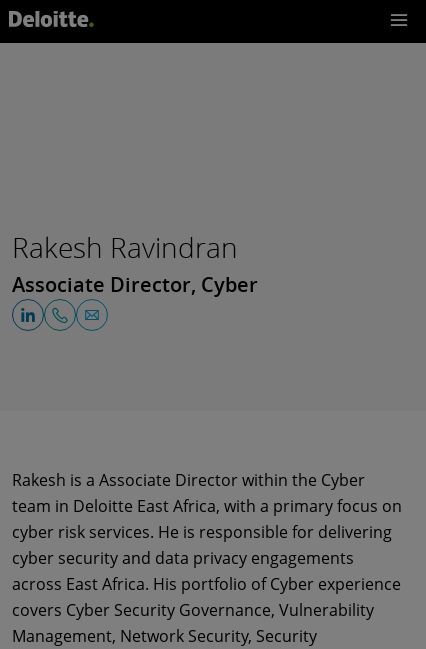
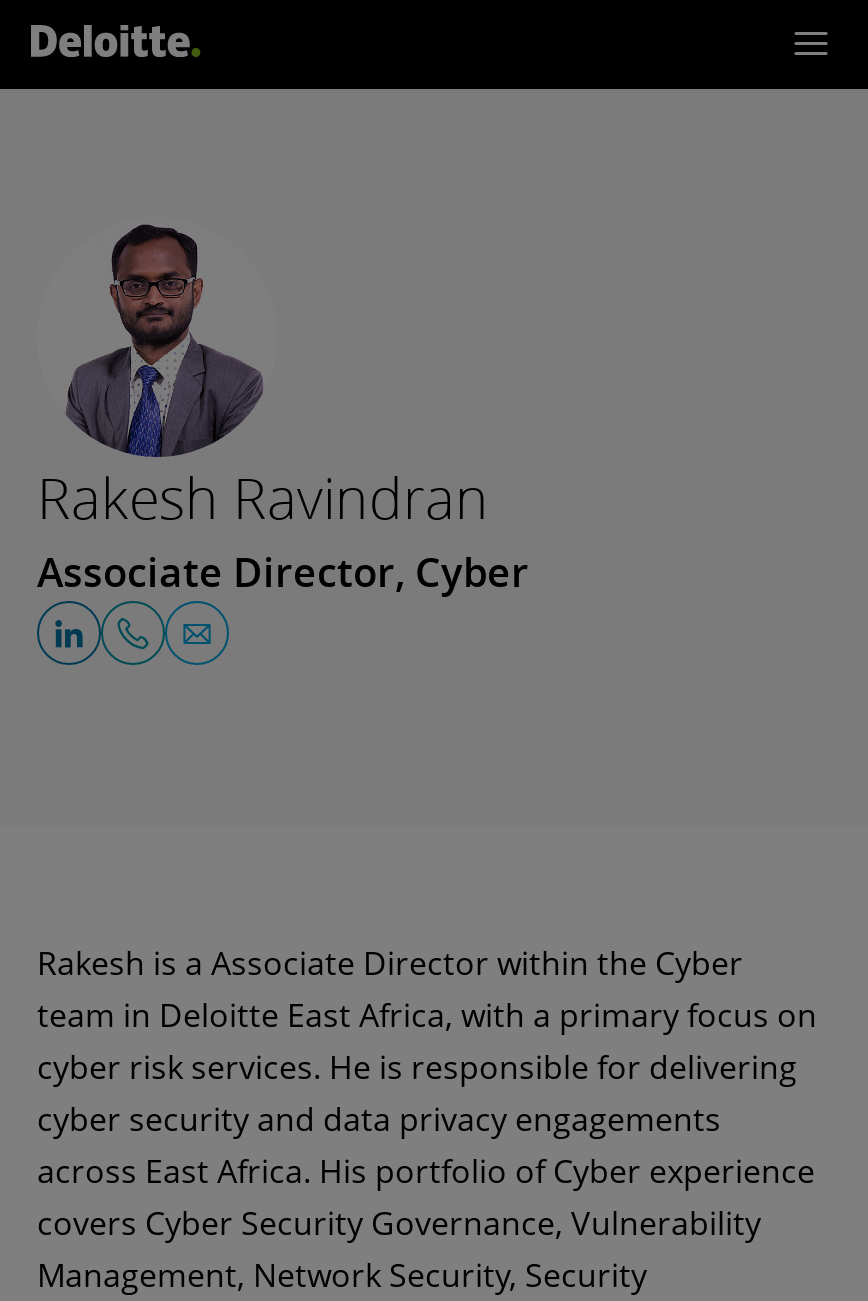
none -> [65,223,265,455] [image]

